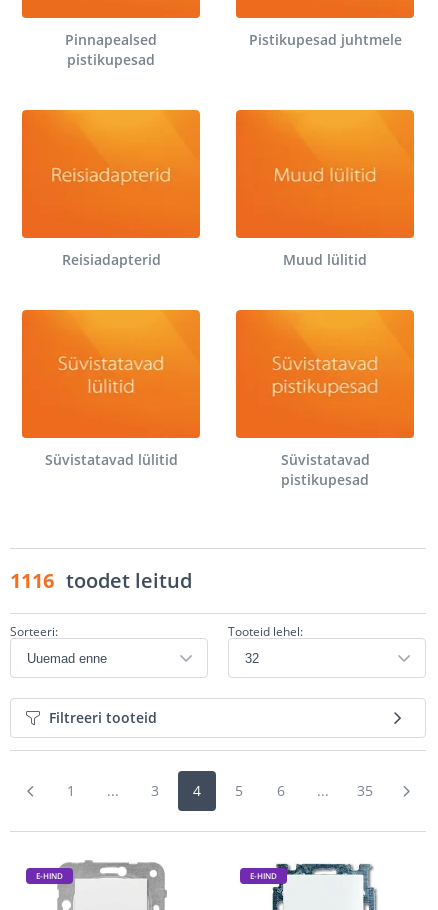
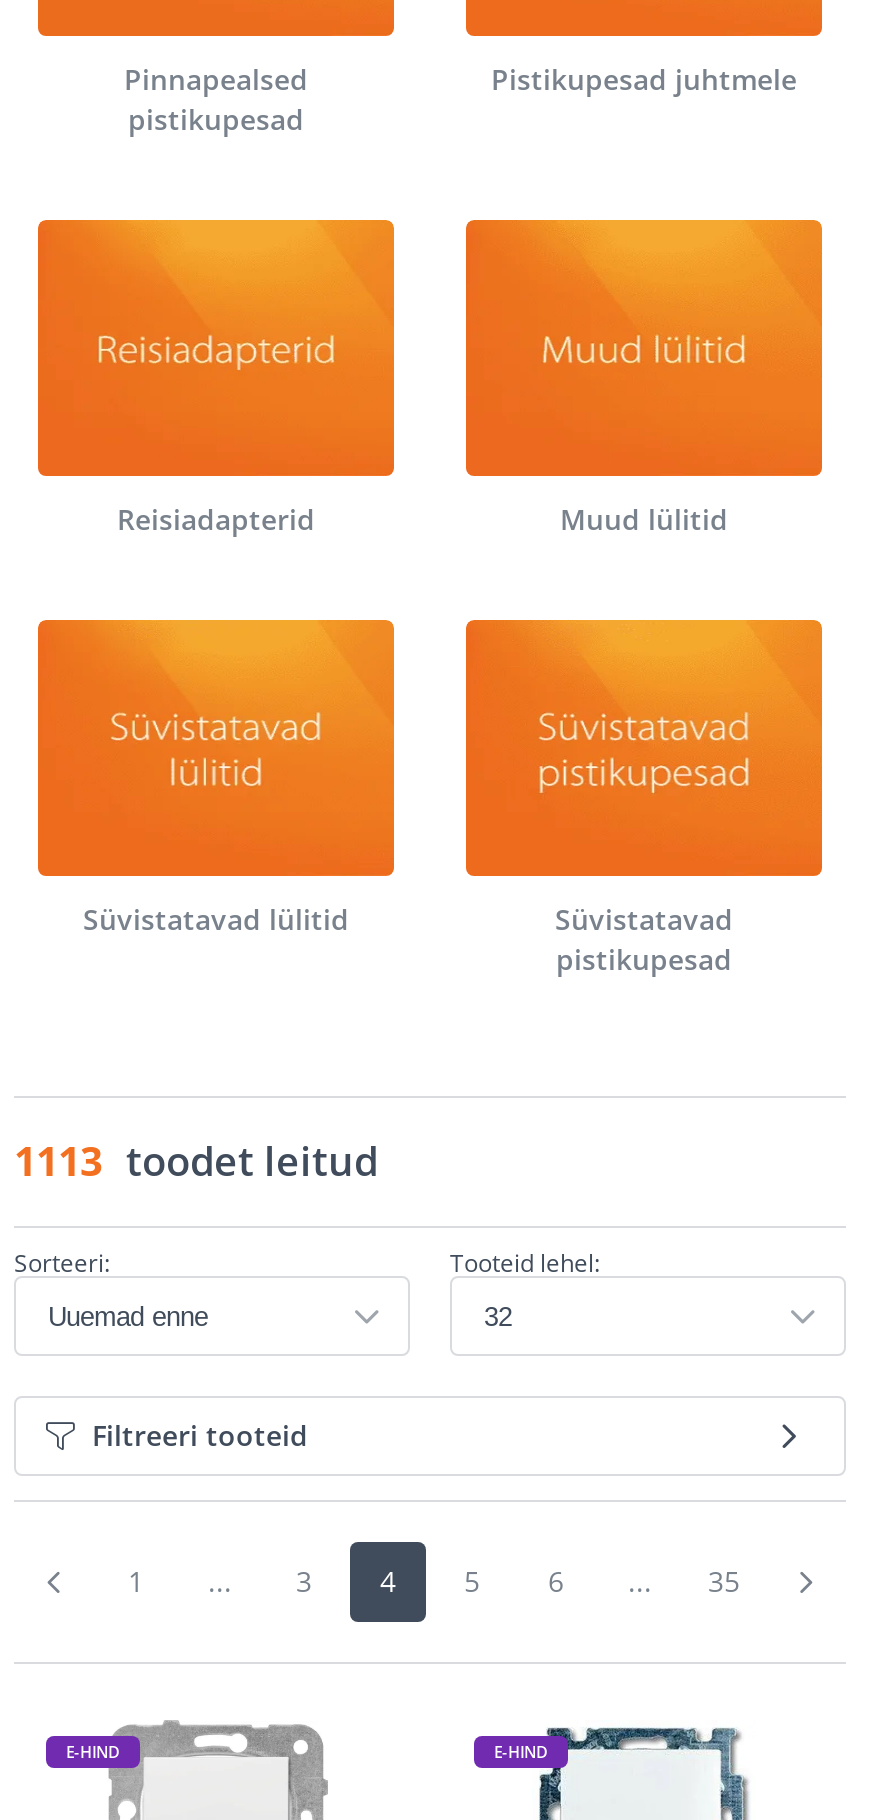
[10,567,192,594] 1116 toodet leitud -> [14,1134,378,1188] 1113 toodet leitud

